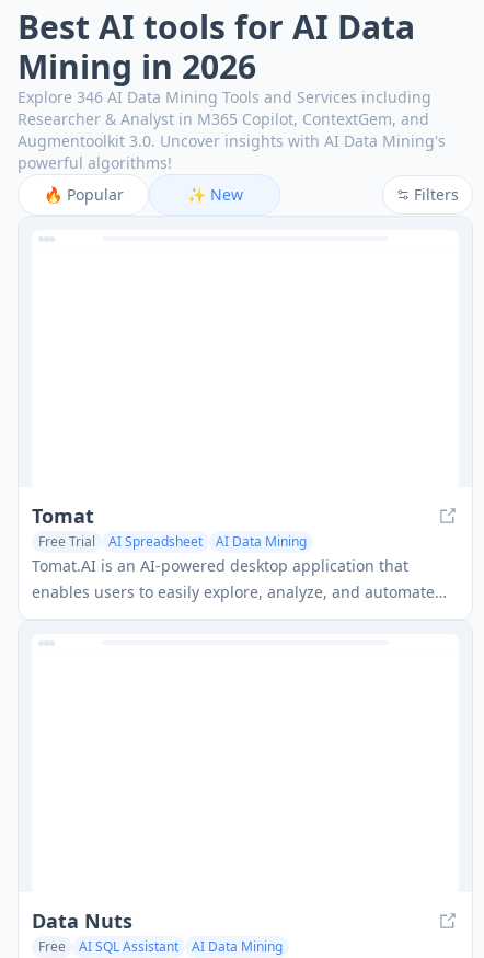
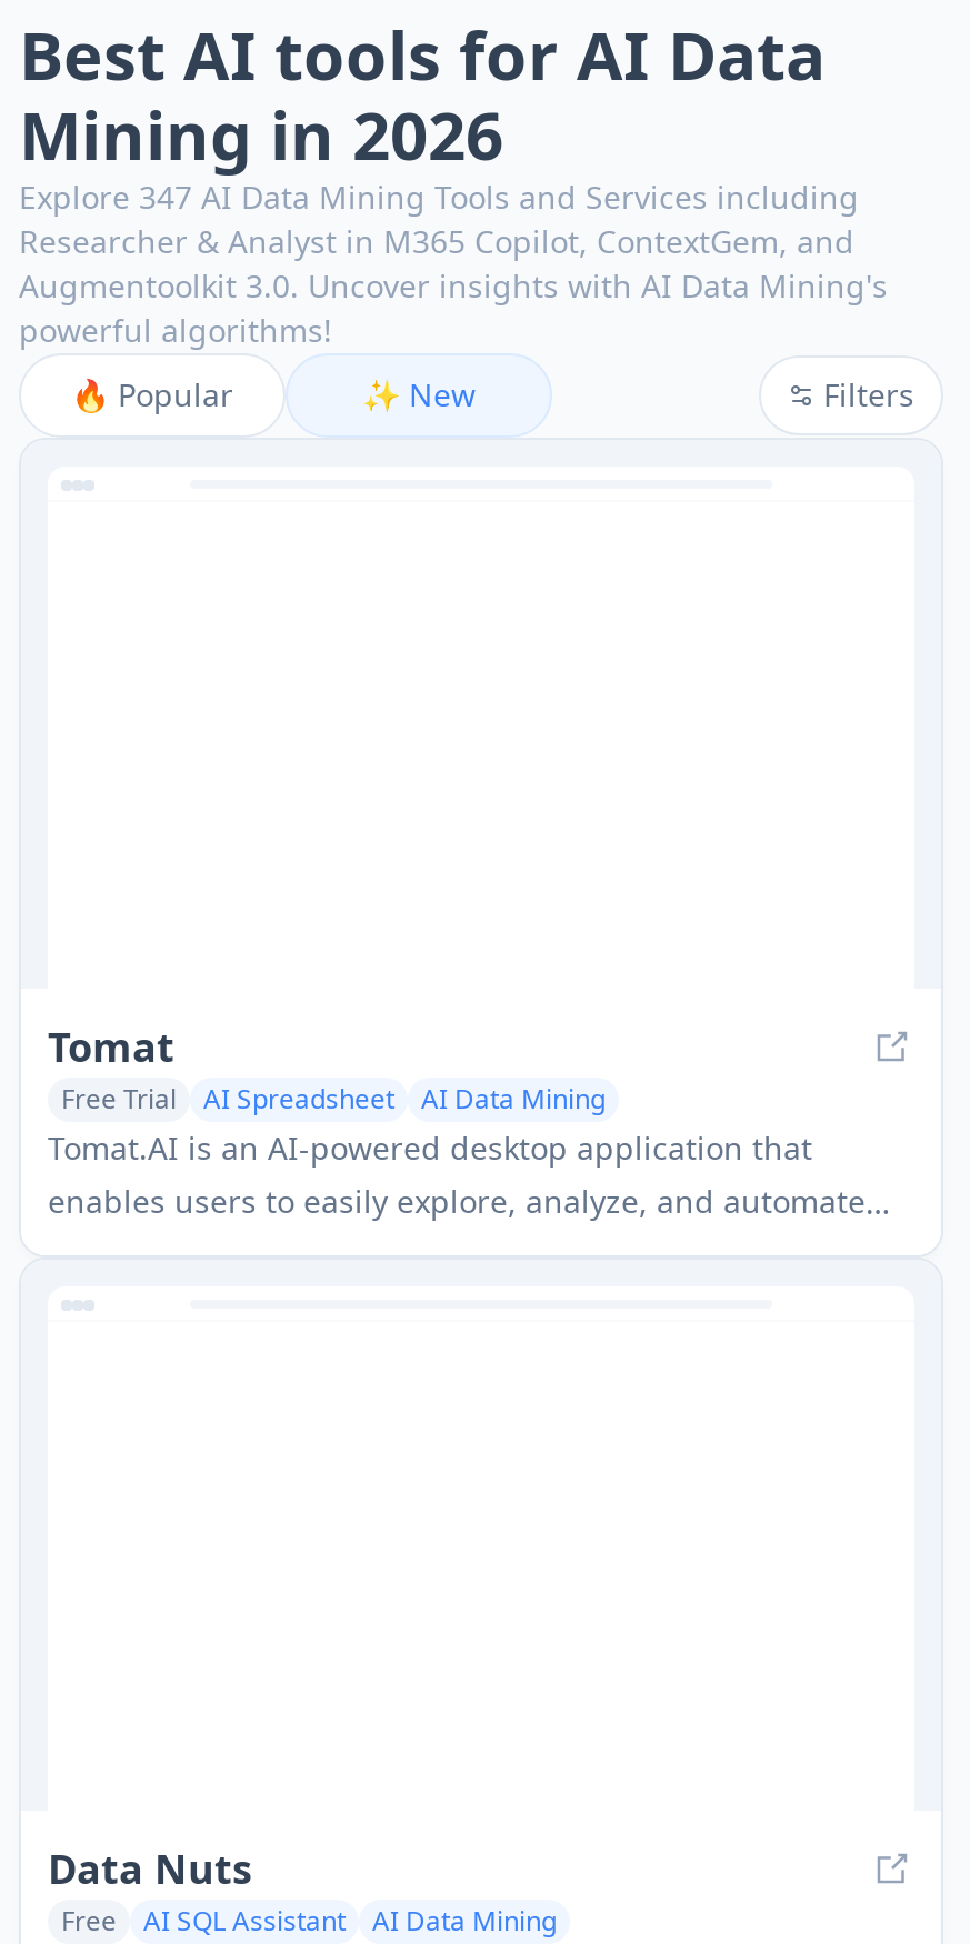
[18,86,431,107] Explore 346 AI Data Mining Tools and Services including -> [19,176,859,218] Explore 347 AI Data Mining Tools and Services including

